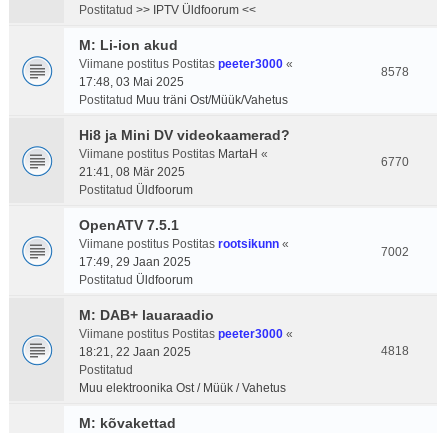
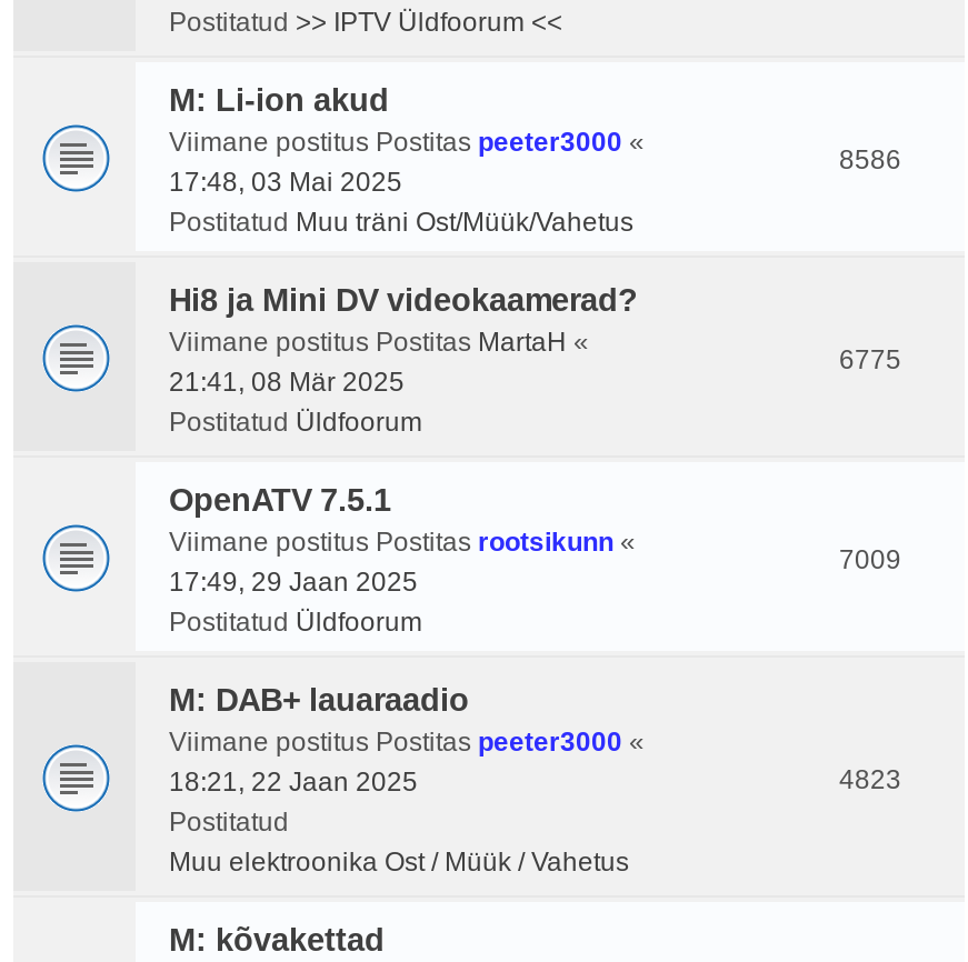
[380,65,408,79] 8578 -> [839,144,901,176] 8586
[380,155,408,169] 6770 -> [839,344,901,375] 6775
[380,245,408,259] 7002 -> [839,544,901,575] 7009
[380,344,408,358] 4818 -> [839,764,901,795] 4823

